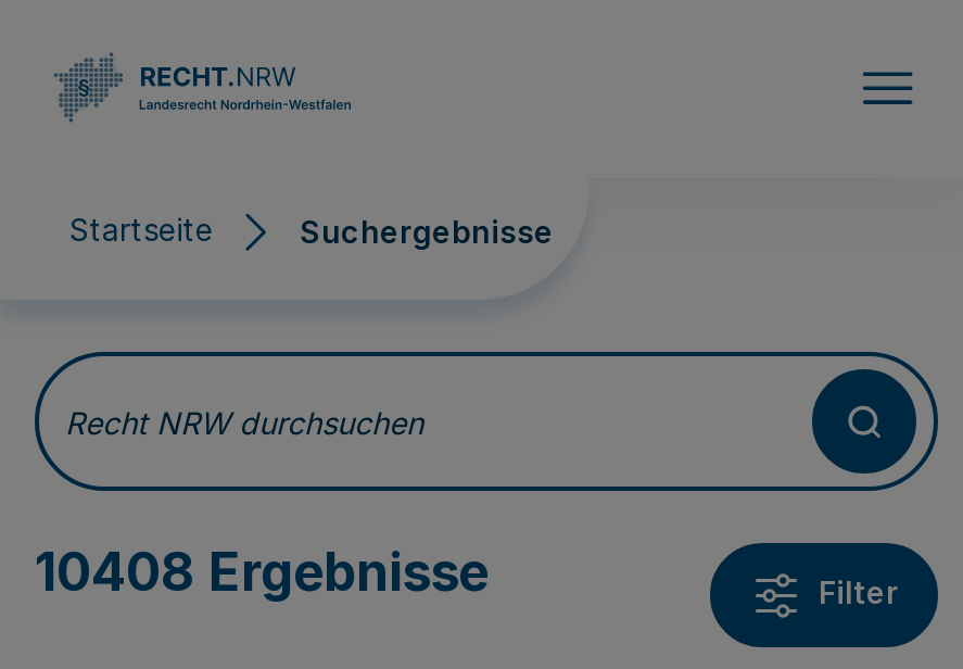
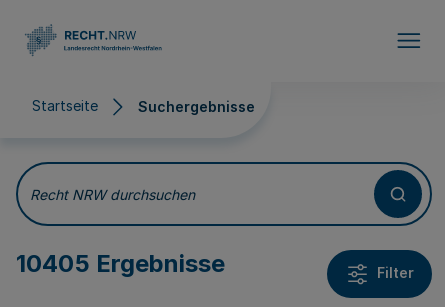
[35,541,489,604] 10408 Ergebnisse -> [16,249,225,278] 10405 Ergebnisse

